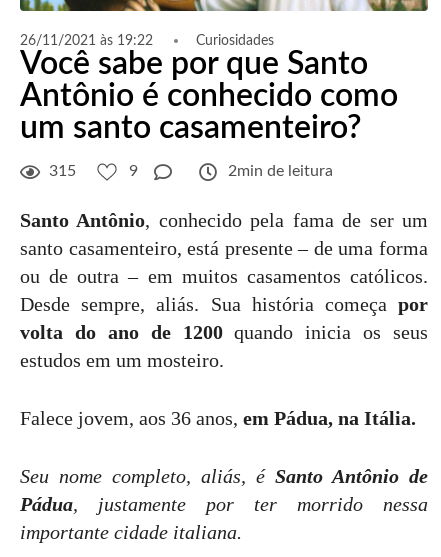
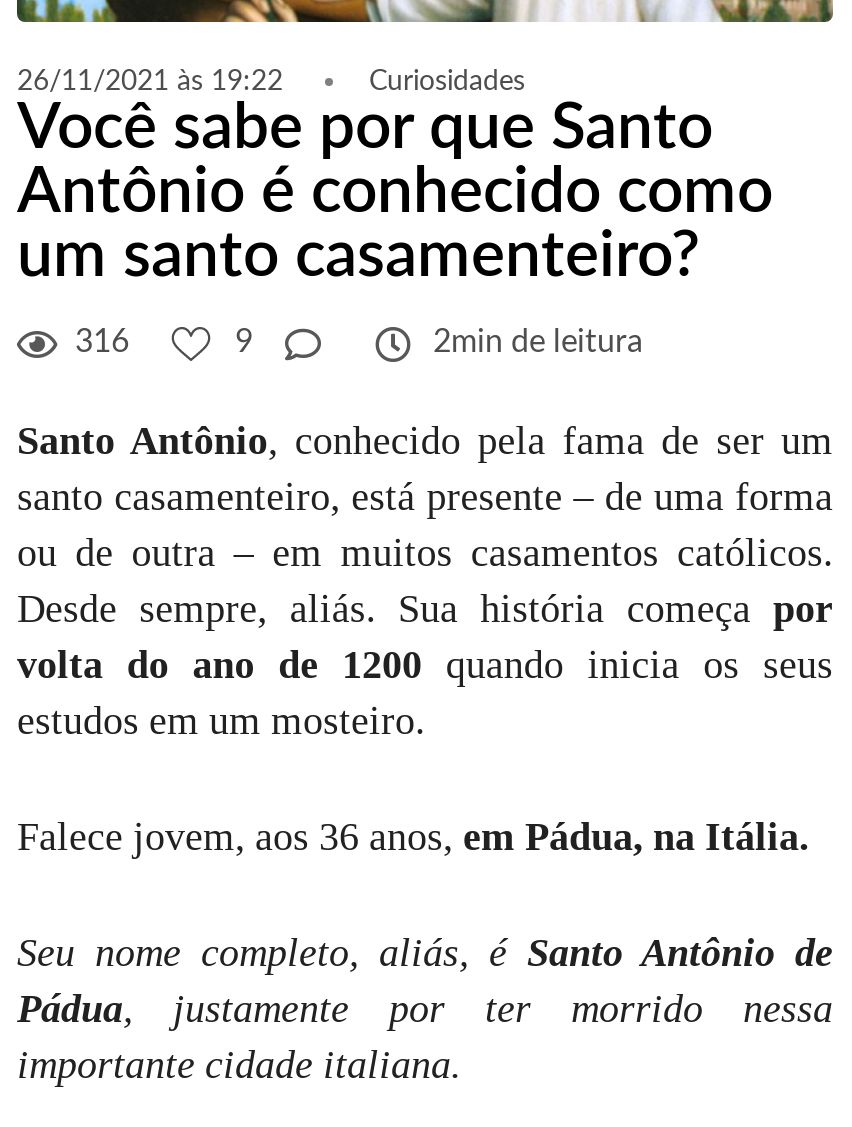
[49,163,76,179] 315 -> [75,326,129,358] 316

